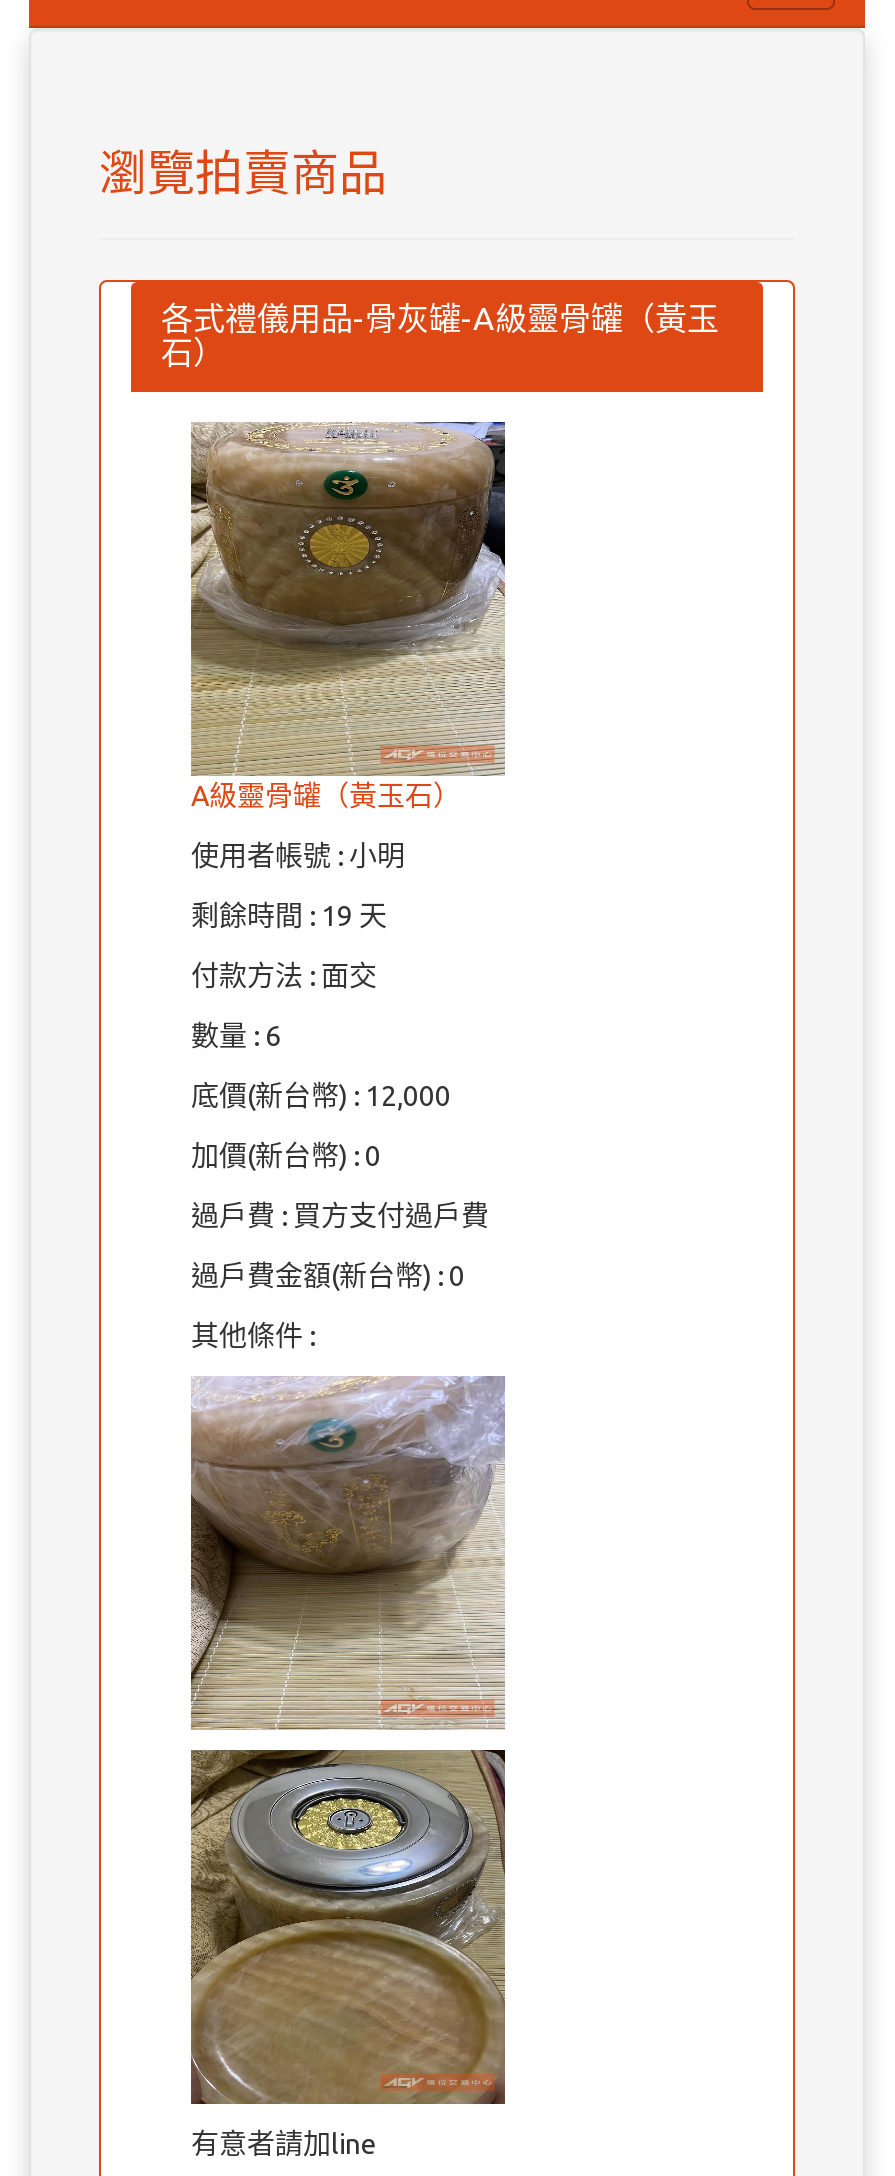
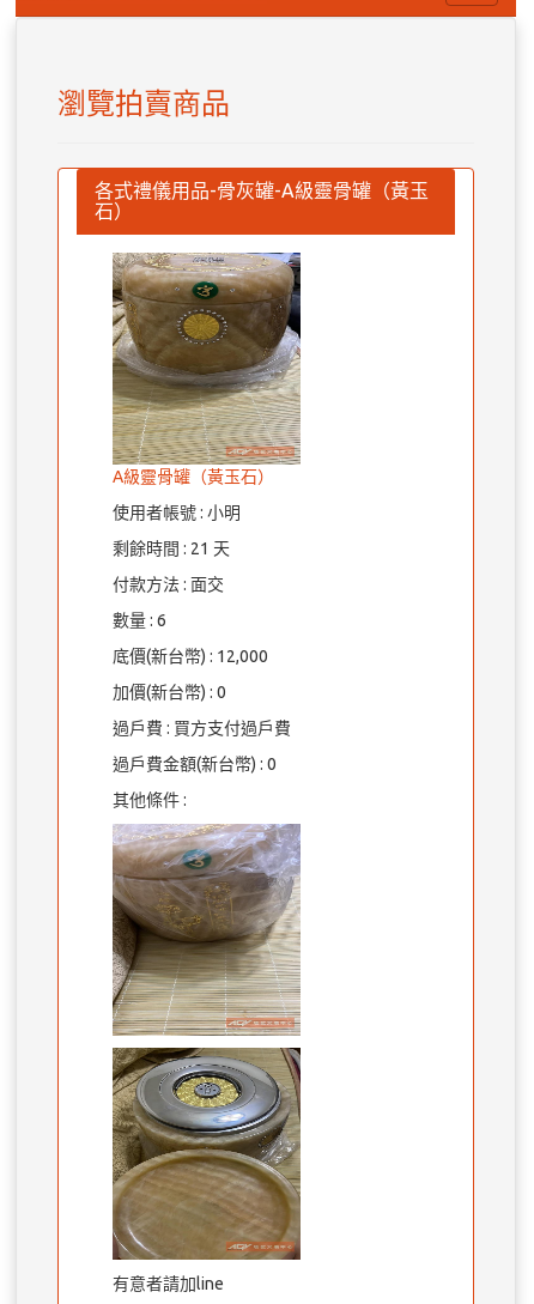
[191,900,387,932] 剩餘時間 : 19 天 -> [113,539,230,558] 剩餘時間 : 21 天

